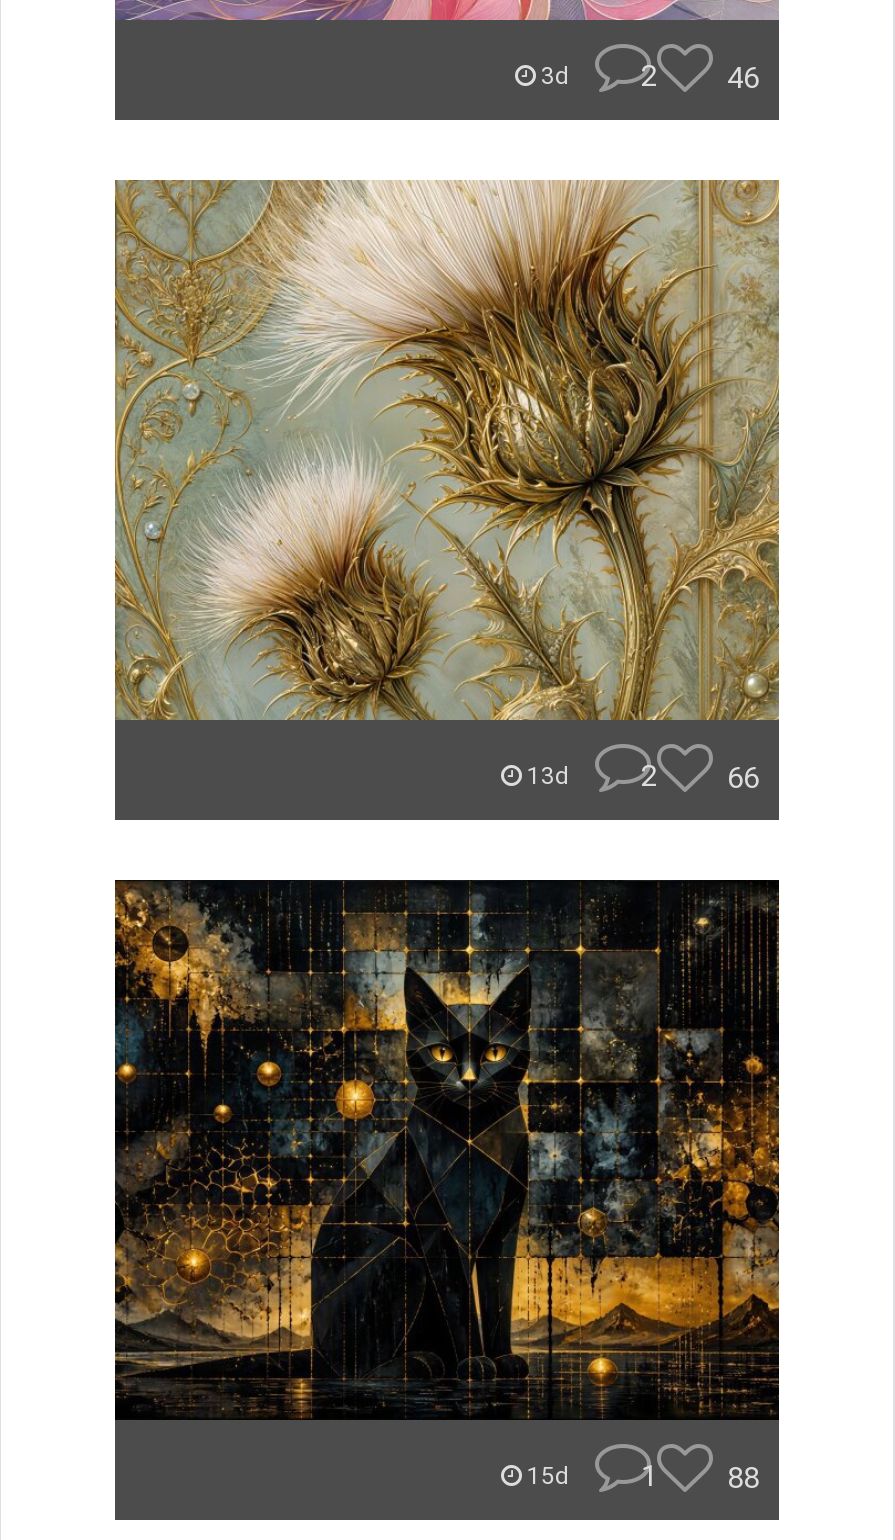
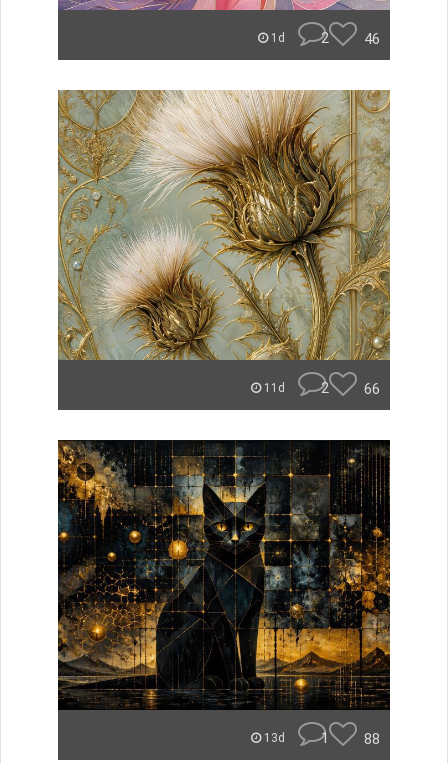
[535,62,575,90] 3d -> [268,31,288,45] 1d
[521,762,575,790] 13d -> [261,381,288,395] 11d
[521,1462,575,1490] 15d -> [261,731,288,745] 13d

